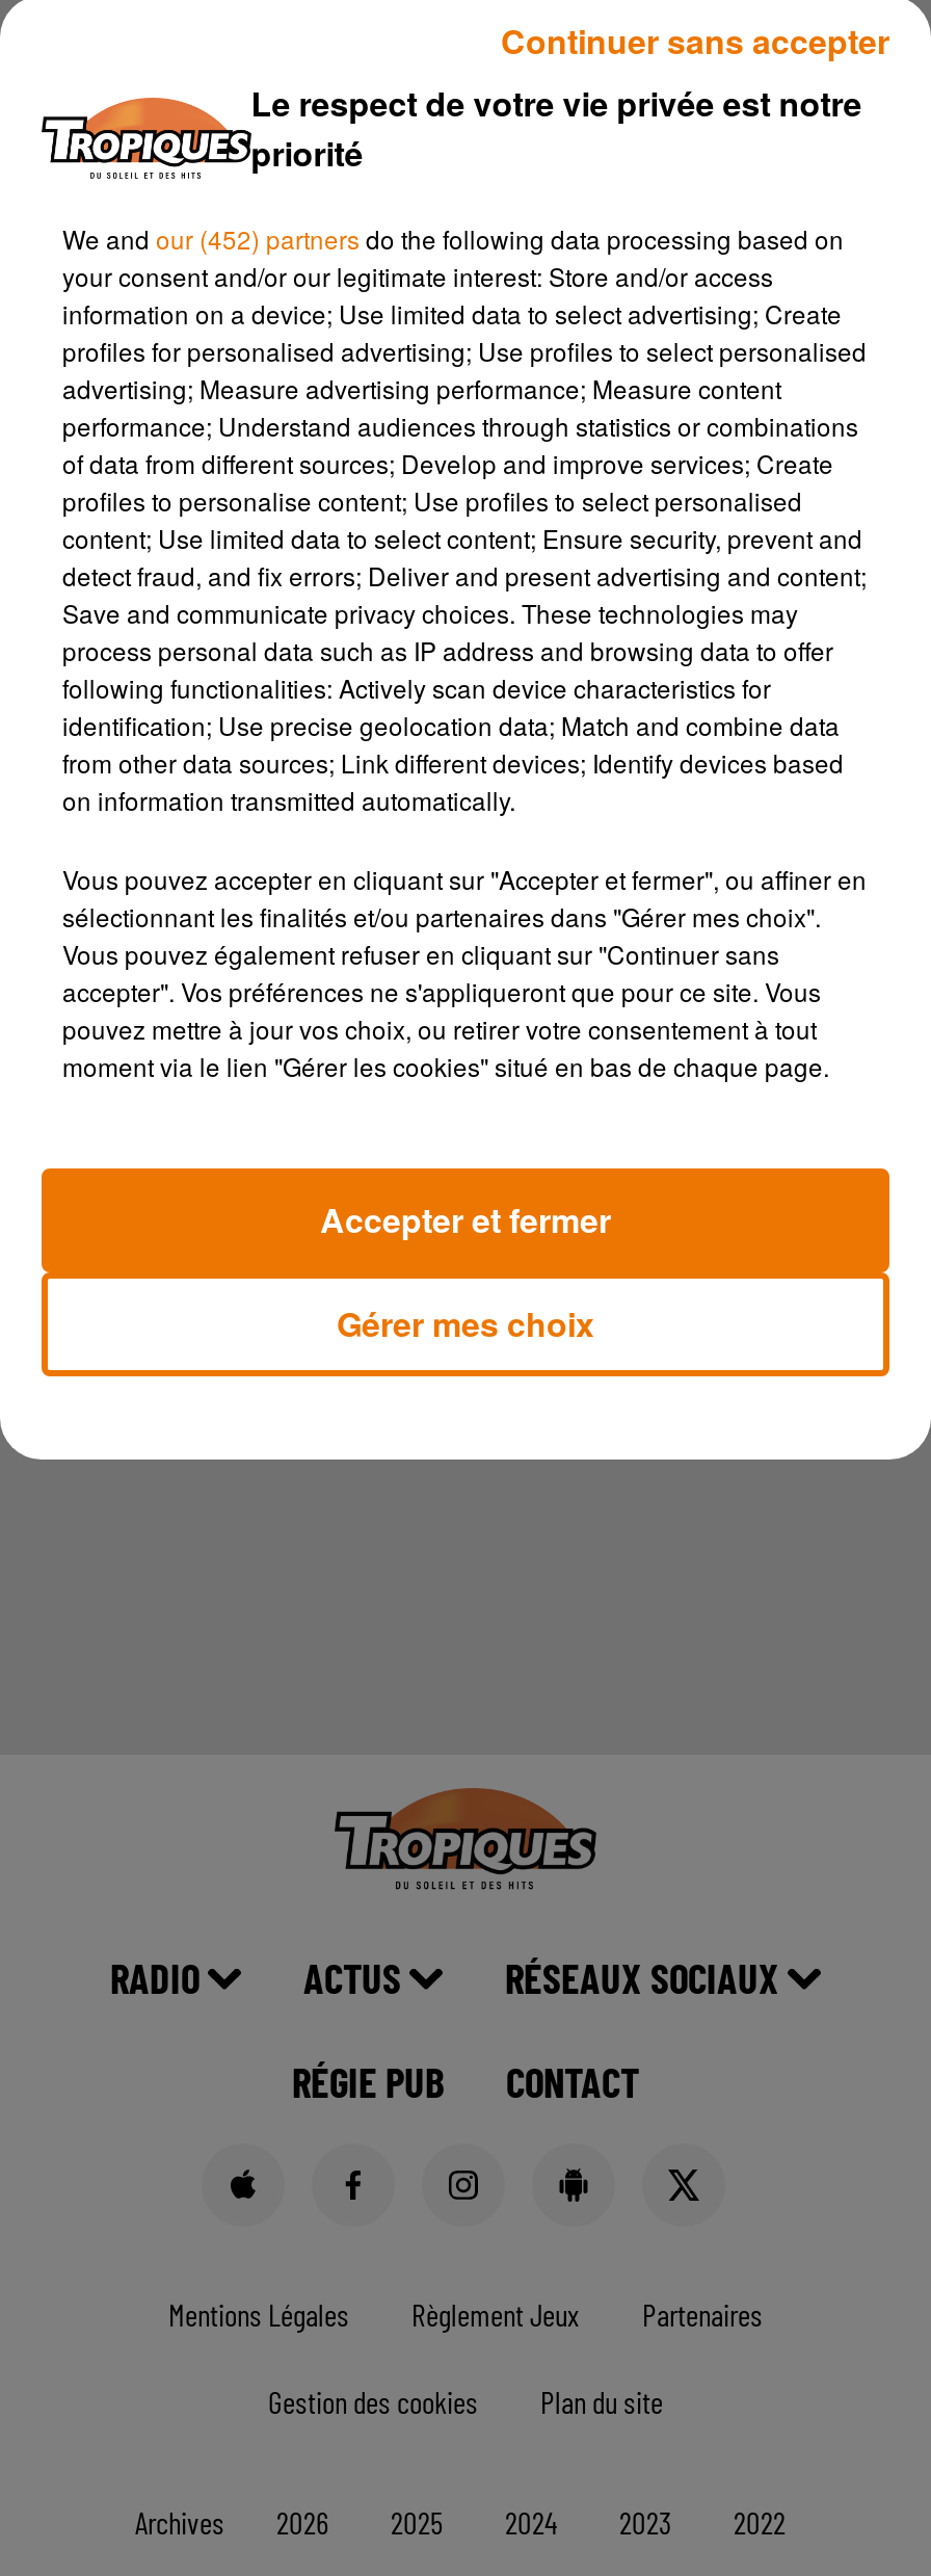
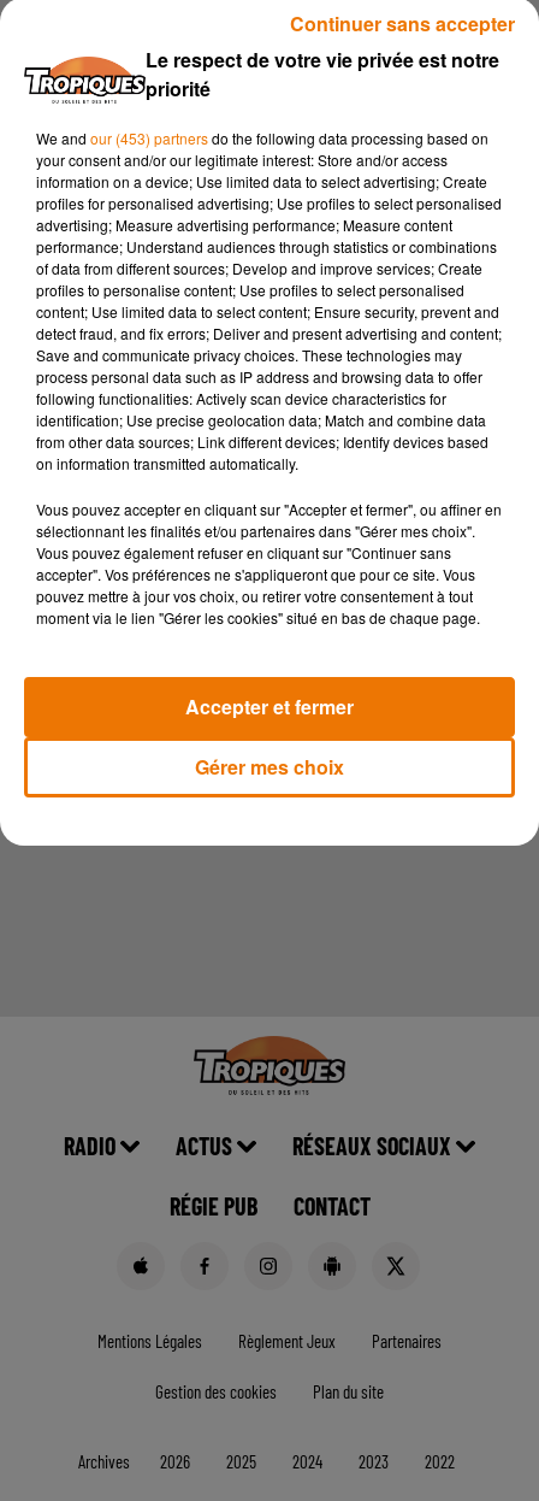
[62,220,844,256] We and our (452) partners do the following data processing based on -> [36,128,488,148] We and our (453) partners do the following data processing based on

